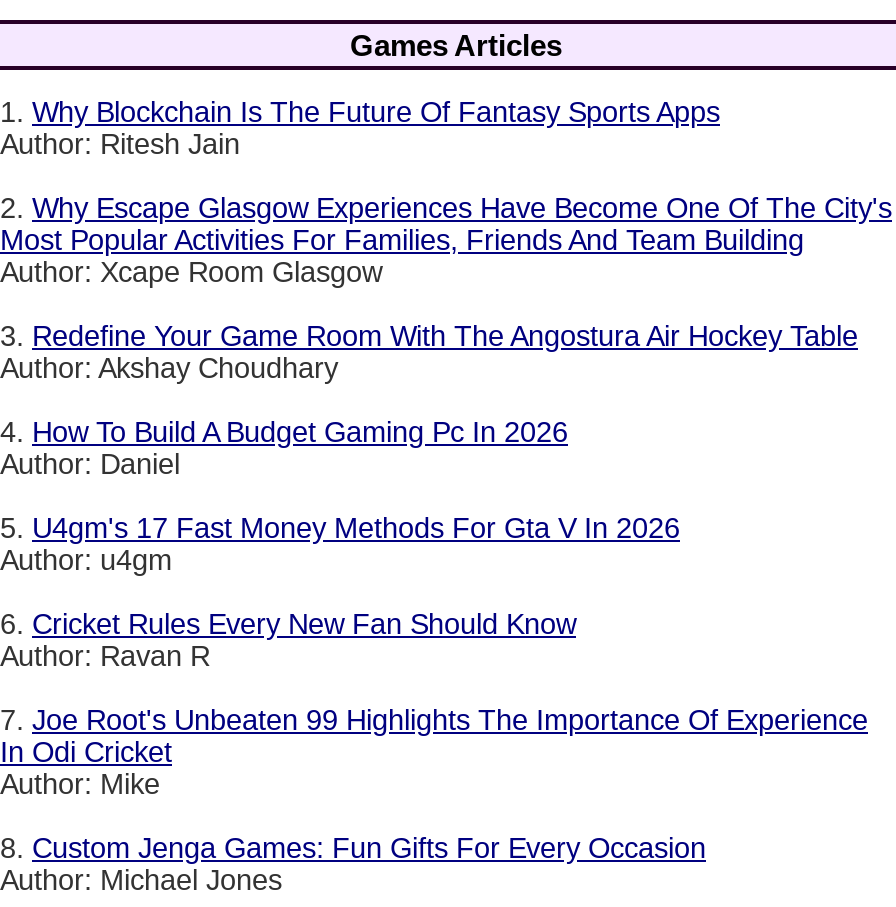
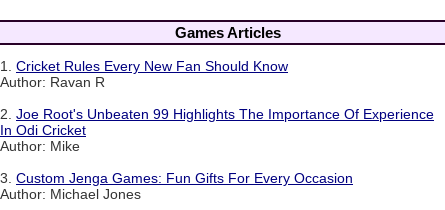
[0,95,892,639] 1. Why Blockchain Is The Future Of Fantasy Sports Apps | Author: Ritesh Jain | 2. Why Escape Glasgow Experiences Have Become One Of The City's | Most Popular Activities For Families, Friends And Team Building | Author: Xcape Room Glasgow | 3. Redefine Your Game Room With The Angostura Air Hockey Table | Author: Akshay Choudhary | 4. How To Build A Budget Gaming Pc In 2026 | Author: Daniel | 5. U4gm's 17 Fast Money Methods For Gta V In 2026 | Author: u4gm | 6. Cricket Rules Every New Fan Should Know -> [0,58,288,74] 1. Cricket Rules Every New Fan Should Know
[0,703,868,735] 7. Joe Root's Unbeaten 99 Highlights The Importance Of Experience -> [0,106,434,122] 2. Joe Root's Unbeaten 99 Highlights The Importance Of Experience
[0,831,706,863] 8. Custom Jenga Games: Fun Gifts For Every Occasion -> [0,170,353,186] 3. Custom Jenga Games: Fun Gifts For Every Occasion

